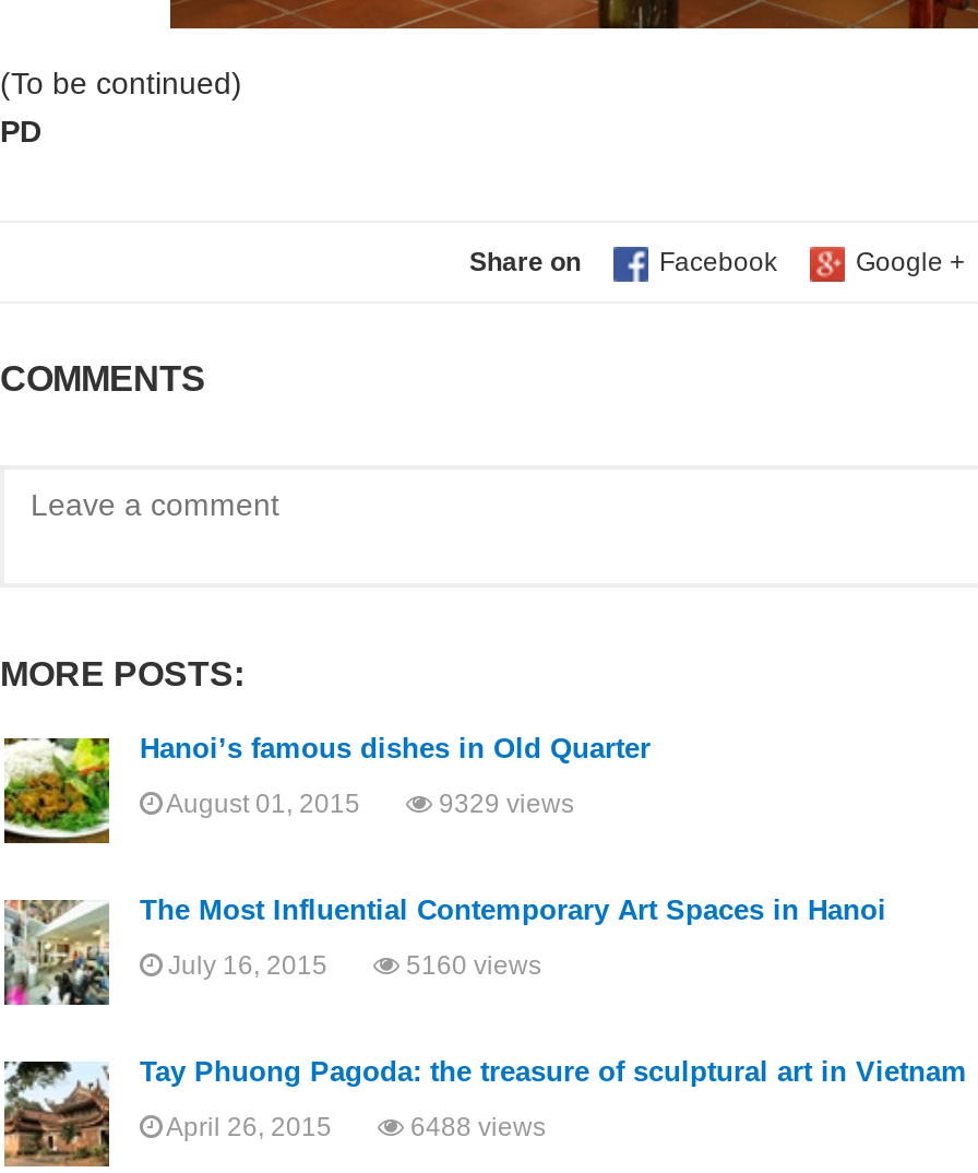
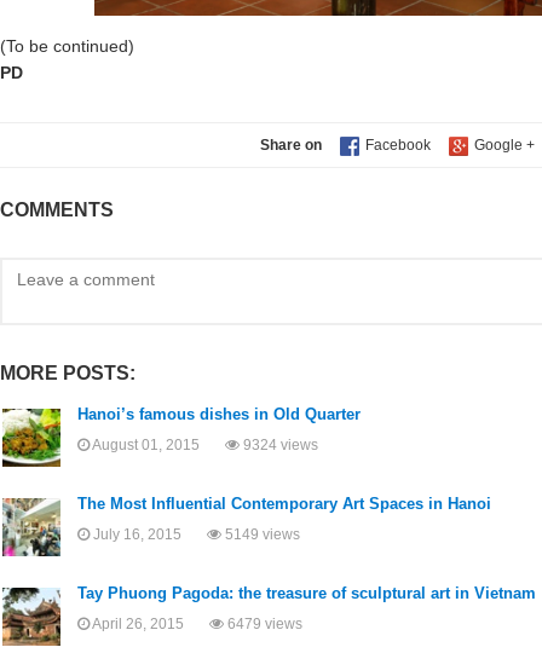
[162,790,574,820] August 01, 2015 9329 views -> [90,437,318,454] August 01, 2015 9324 views
[162,951,541,982] July 16, 2015 5160 views -> [90,527,300,544] July 16, 2015 5149 views
[162,1113,546,1144] April 26, 2015 6488 views -> [90,616,302,633] April 26, 2015 6479 views

